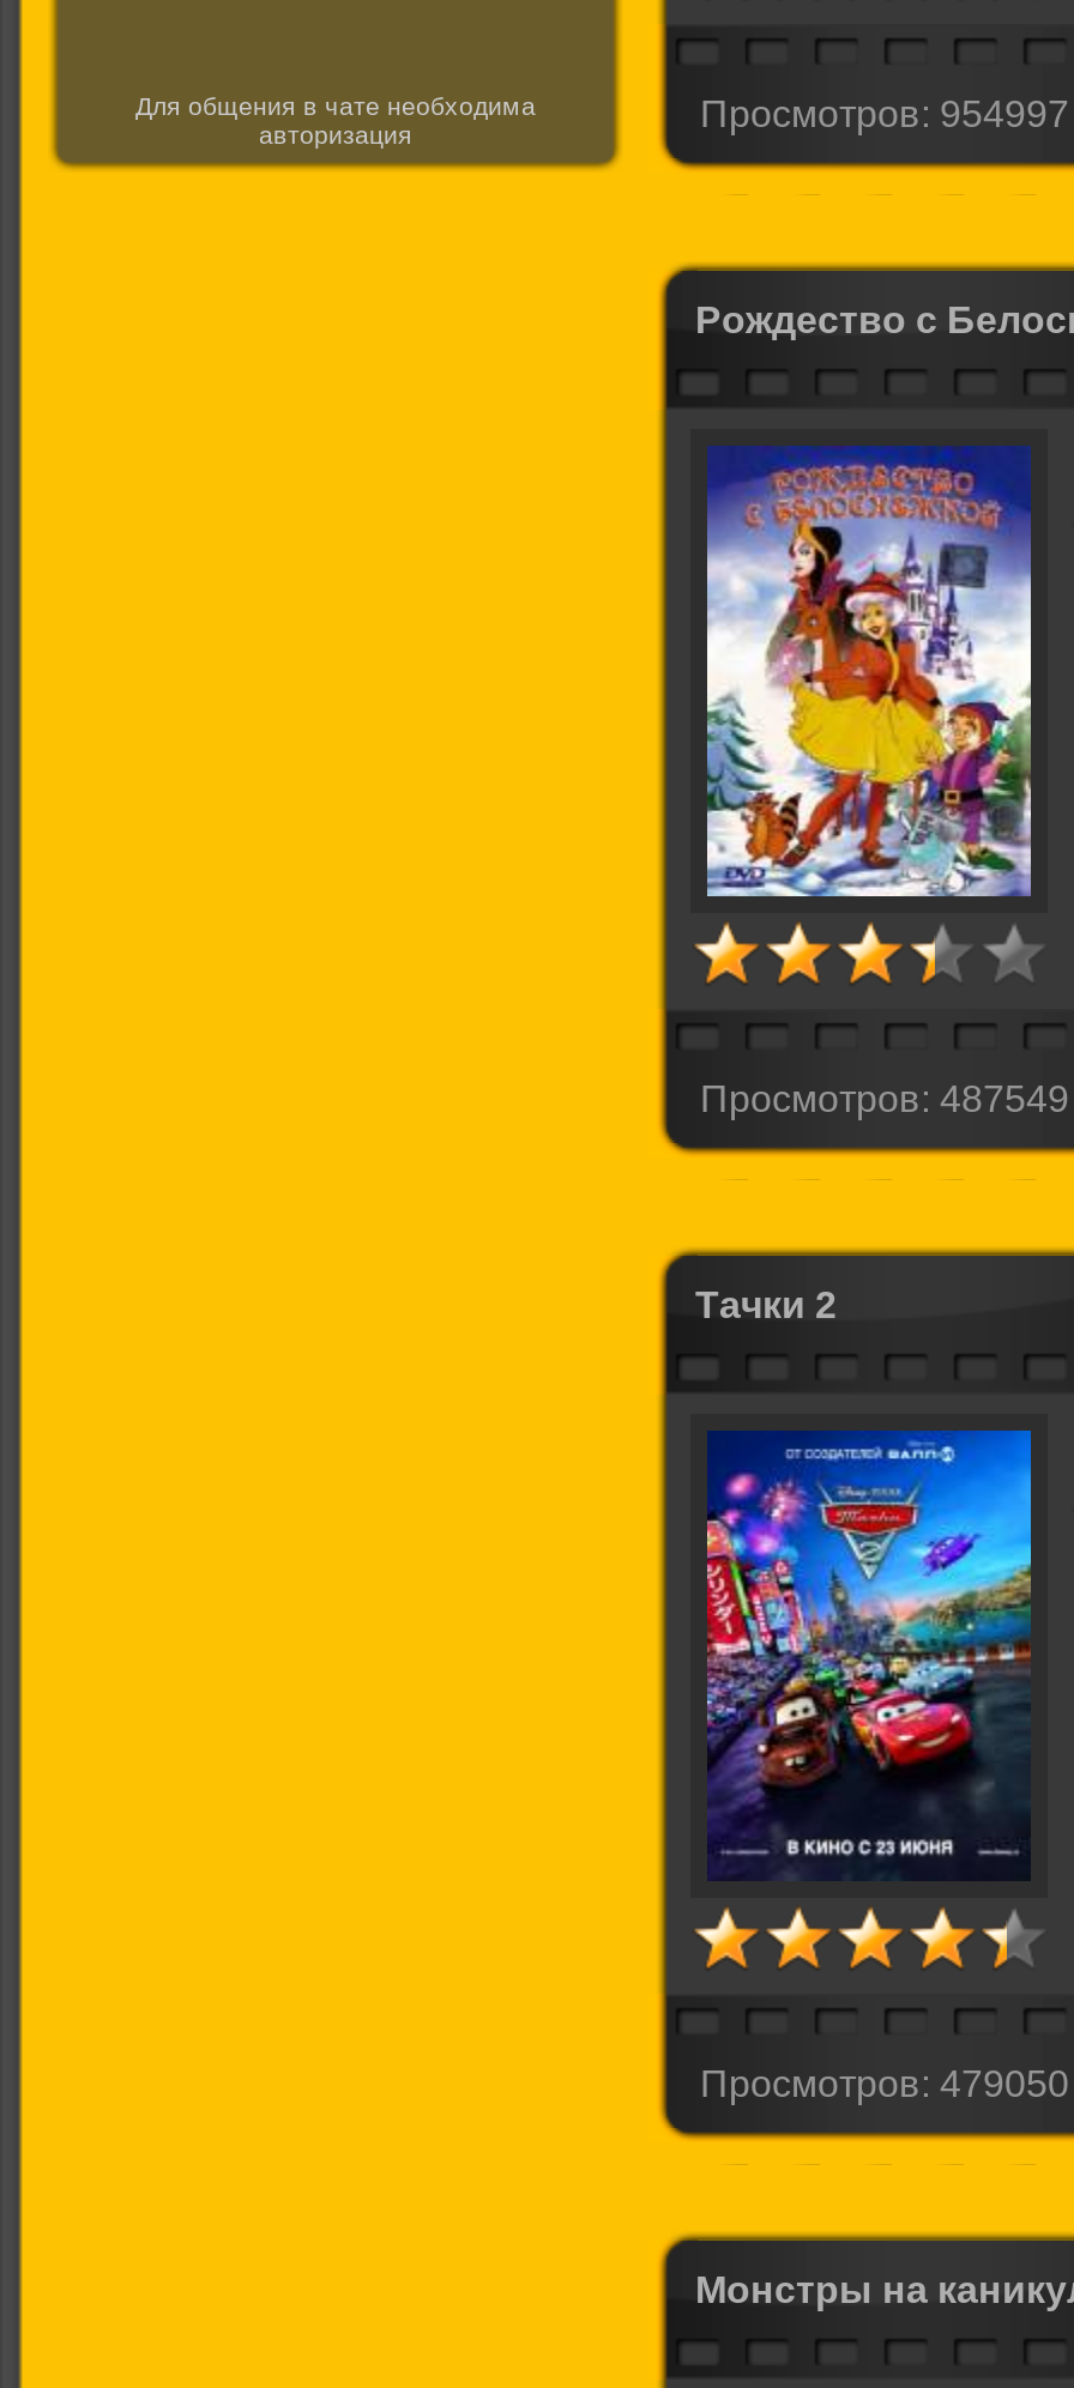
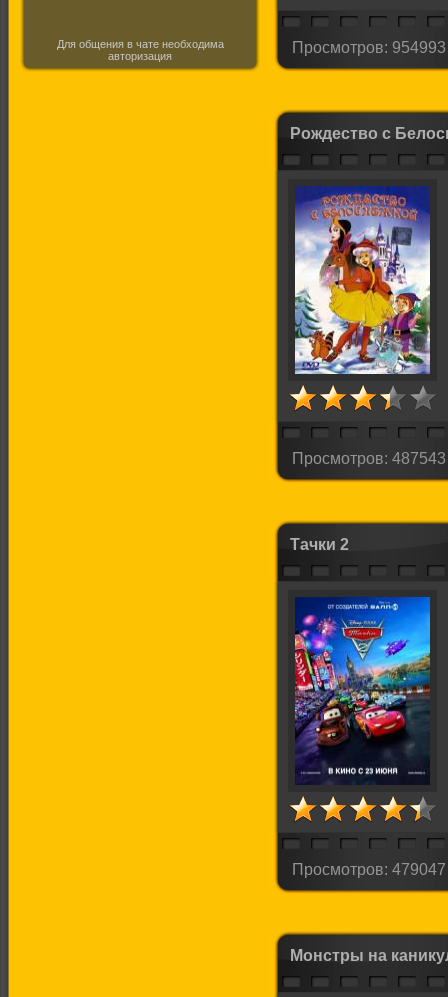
[700,93,1069,134] Просмотров: 954997 -> [292,39,446,56] Просмотров: 954993
[700,1078,1069,1119] Просмотров: 487549 -> [292,450,446,467] Просмотров: 487543
[700,2063,1069,2104] Просмотров: 479050 -> [292,861,446,878] Просмотров: 479047

